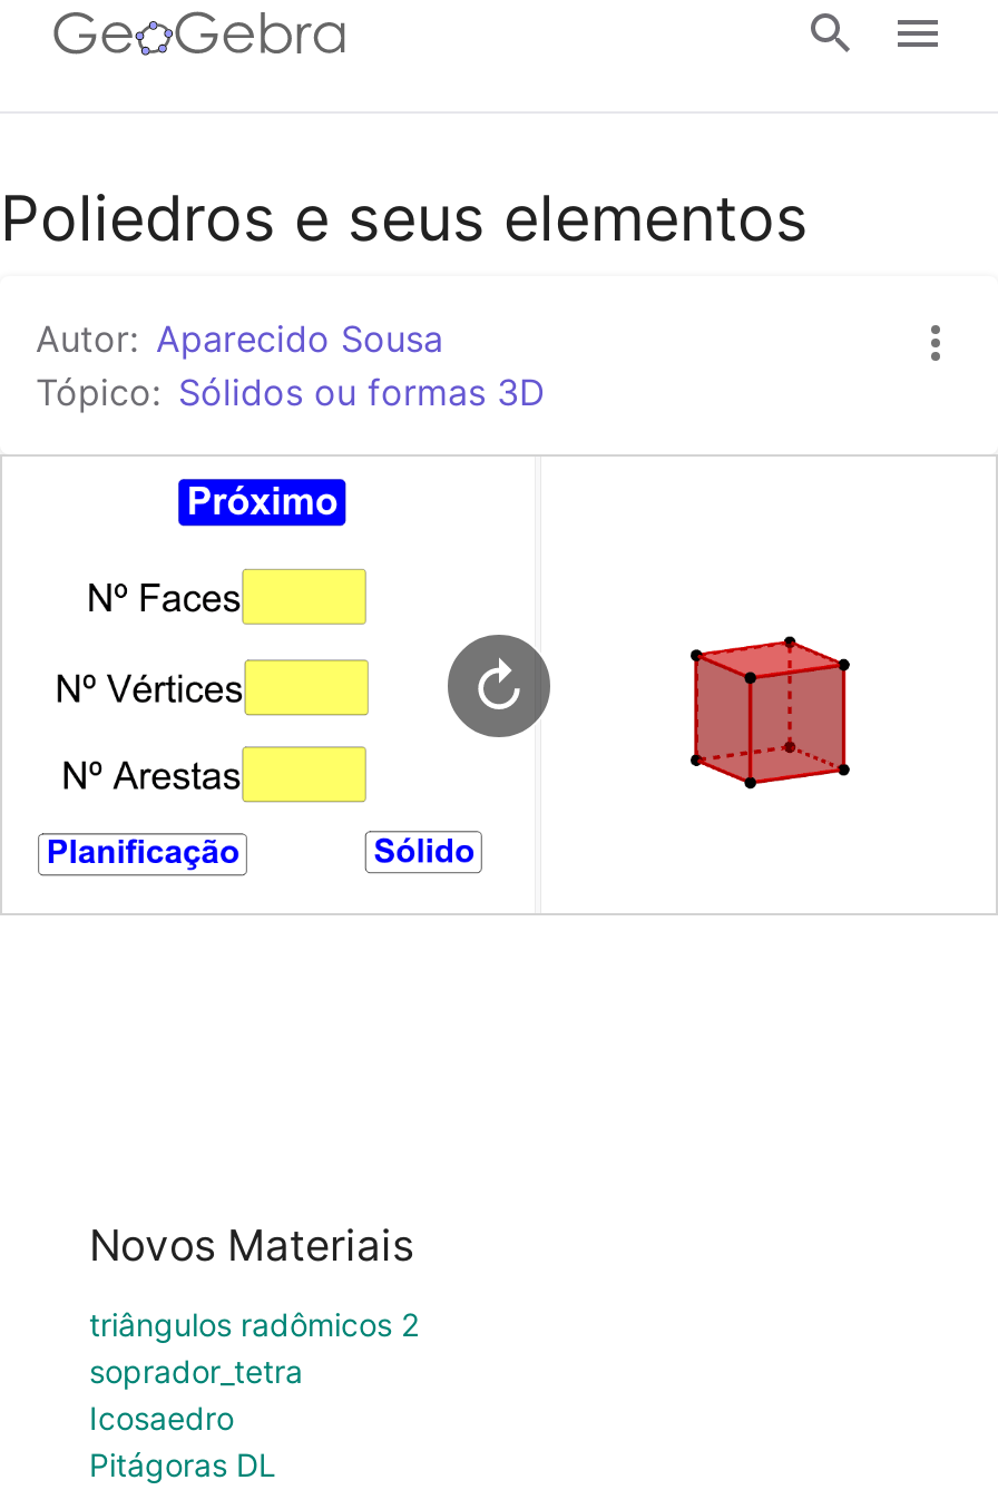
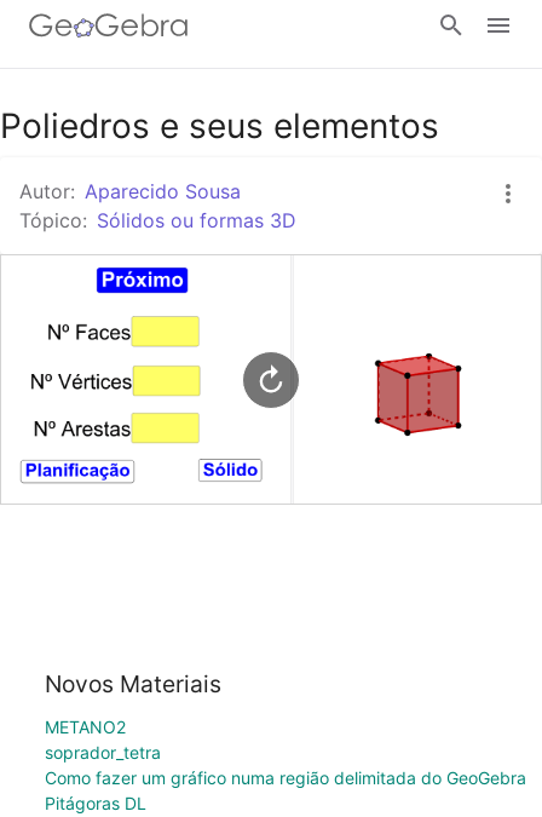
[89,1305,419,1343] triângulos radômicos 2 -> [45,716,126,737] METANO2
[89,1398,234,1436] Icosaedro -> [45,767,526,788] Como fazer um gráfico numa região delimitada do GeoGebra

